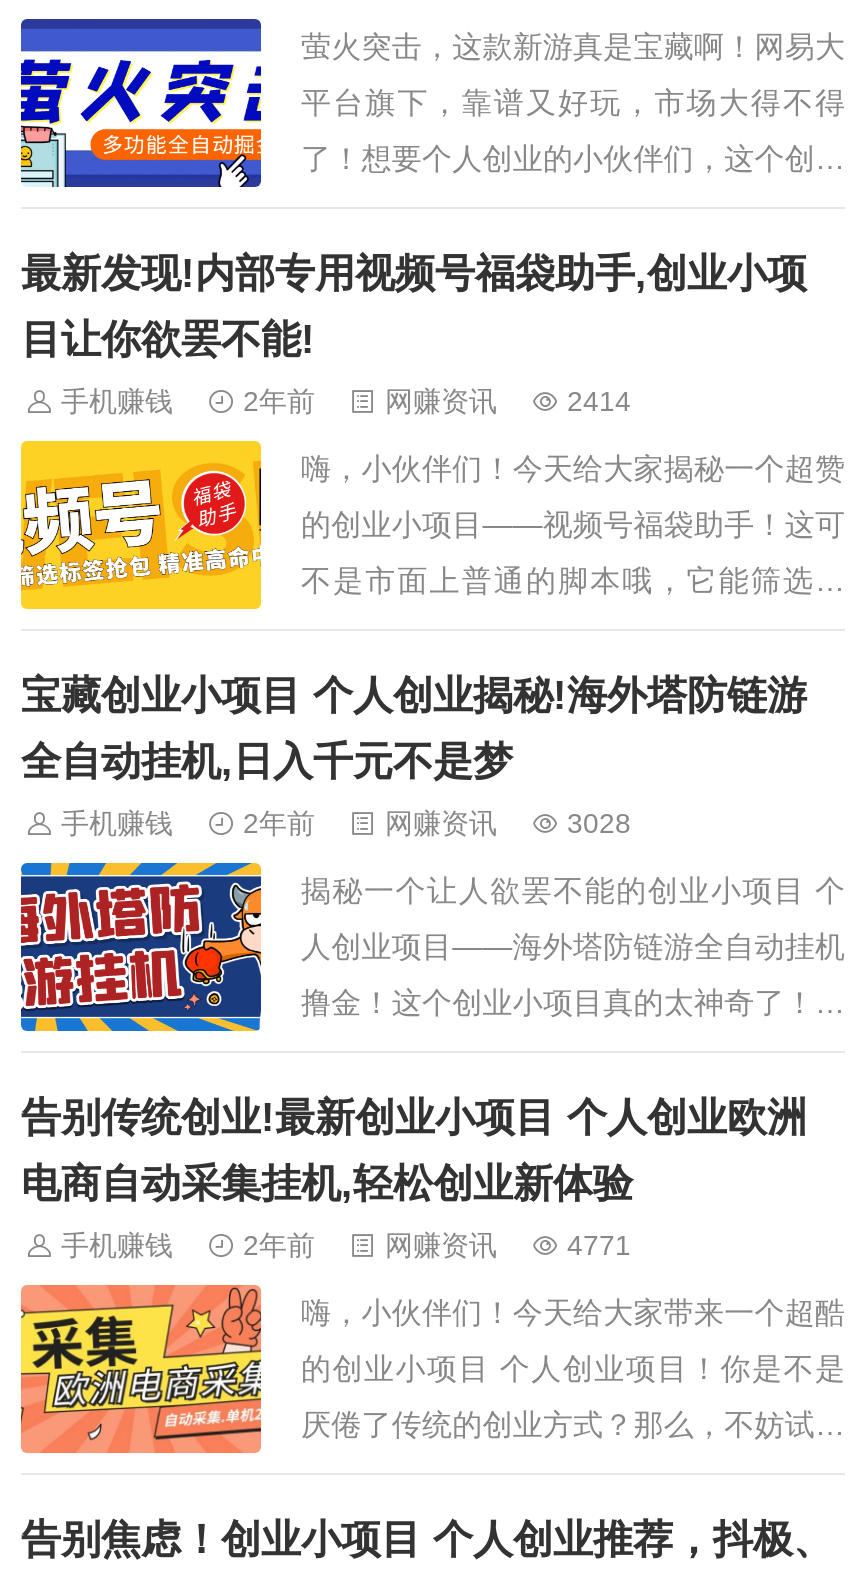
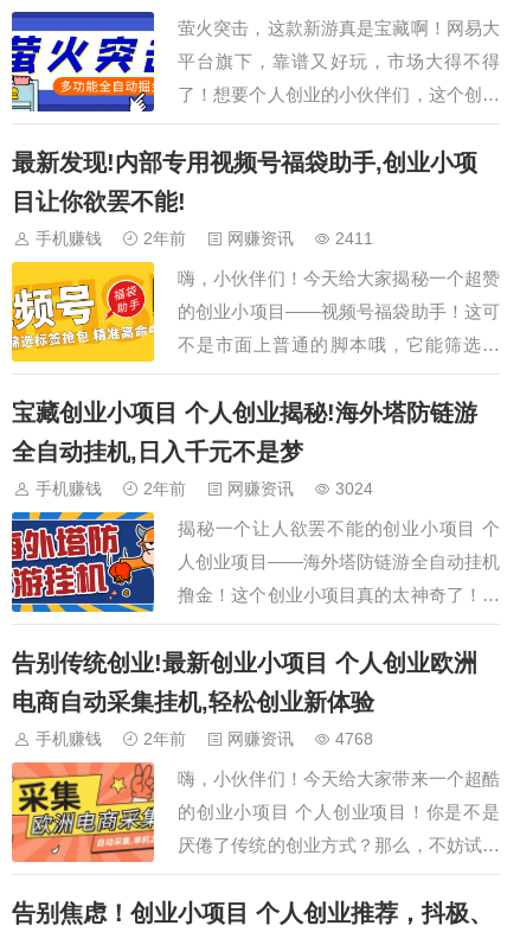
[567,385,631,417] 2414 -> [335,229,373,248] 2411
[567,807,631,839] 3028 -> [335,479,373,498] 3024
[567,1229,631,1261] 4771 -> [335,729,373,748] 4768

